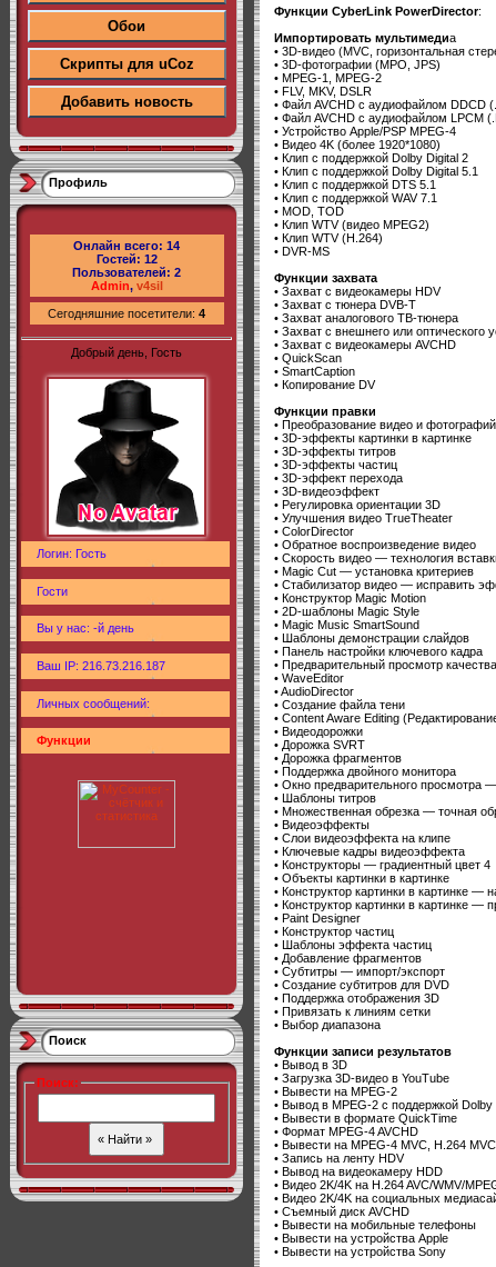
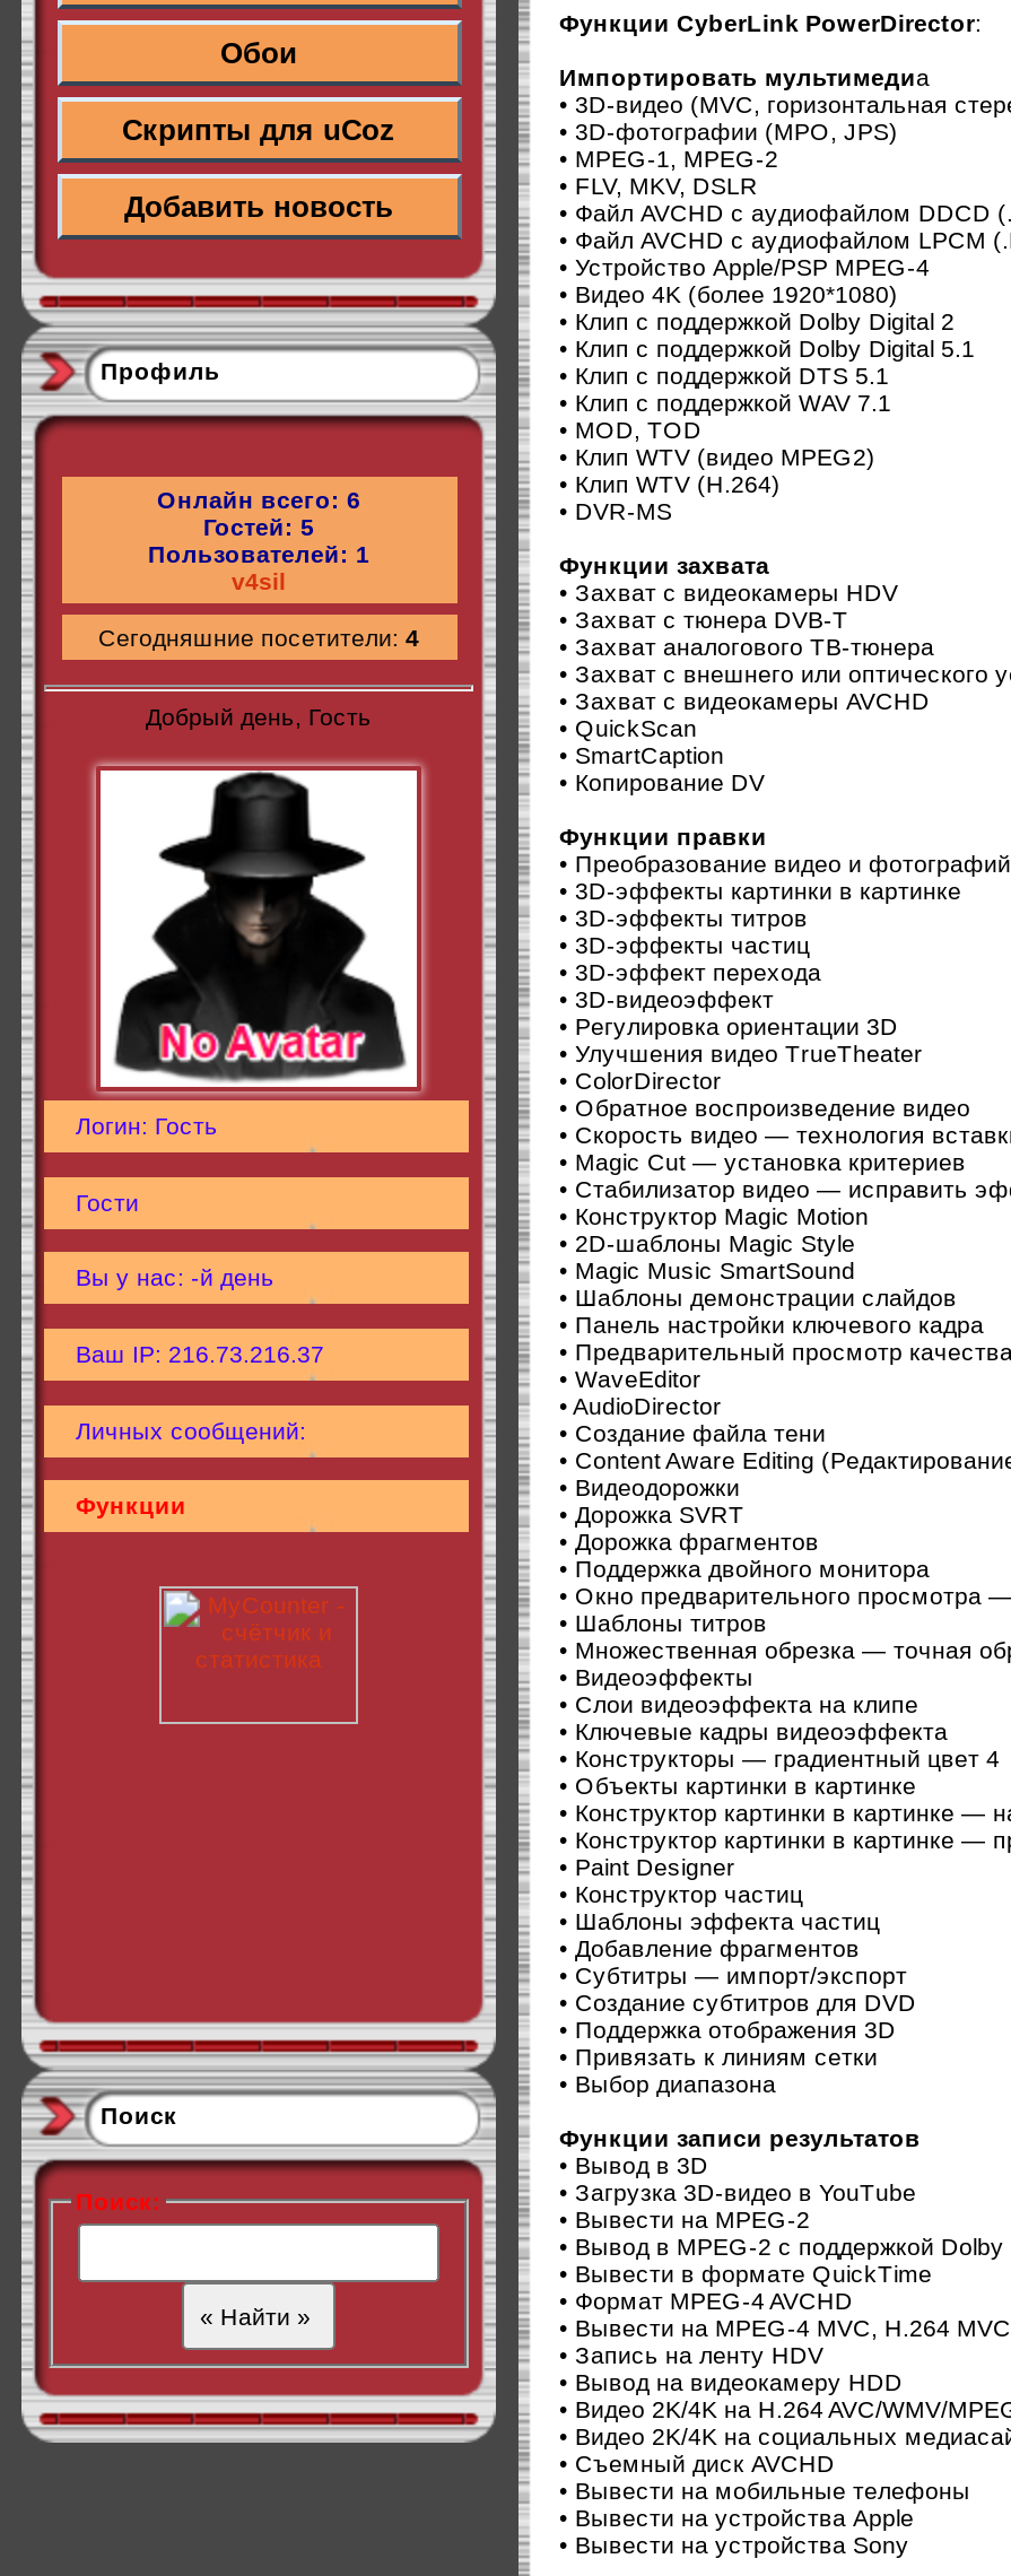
[72,239,181,292] Онлайн всего: 14 | Гостей: 12 | Пользователей: 2 | Admin, v4sil -> [148,486,369,594] Онлайн всего: 6 | Гостей: 5 | Пользователей: 1 | v4sil
[37,659,165,672] Ваш IP: 216.73.216.187 -> [76,1340,324,1367] Ваш IP: 216.73.216.37

